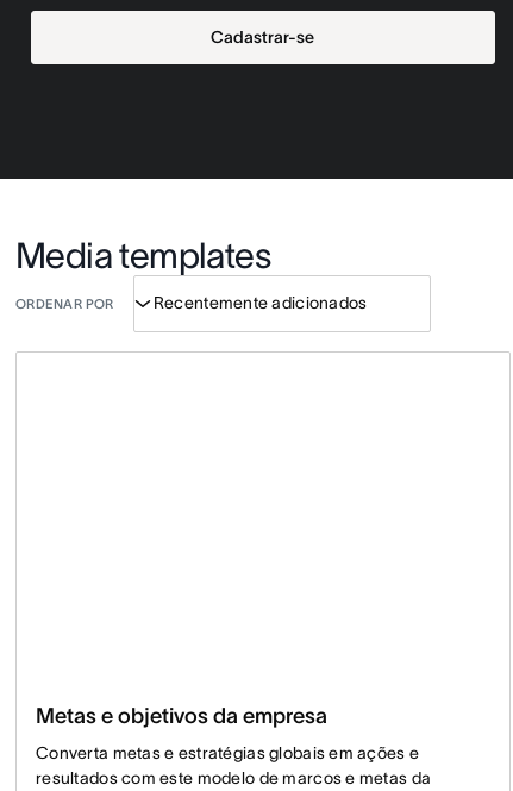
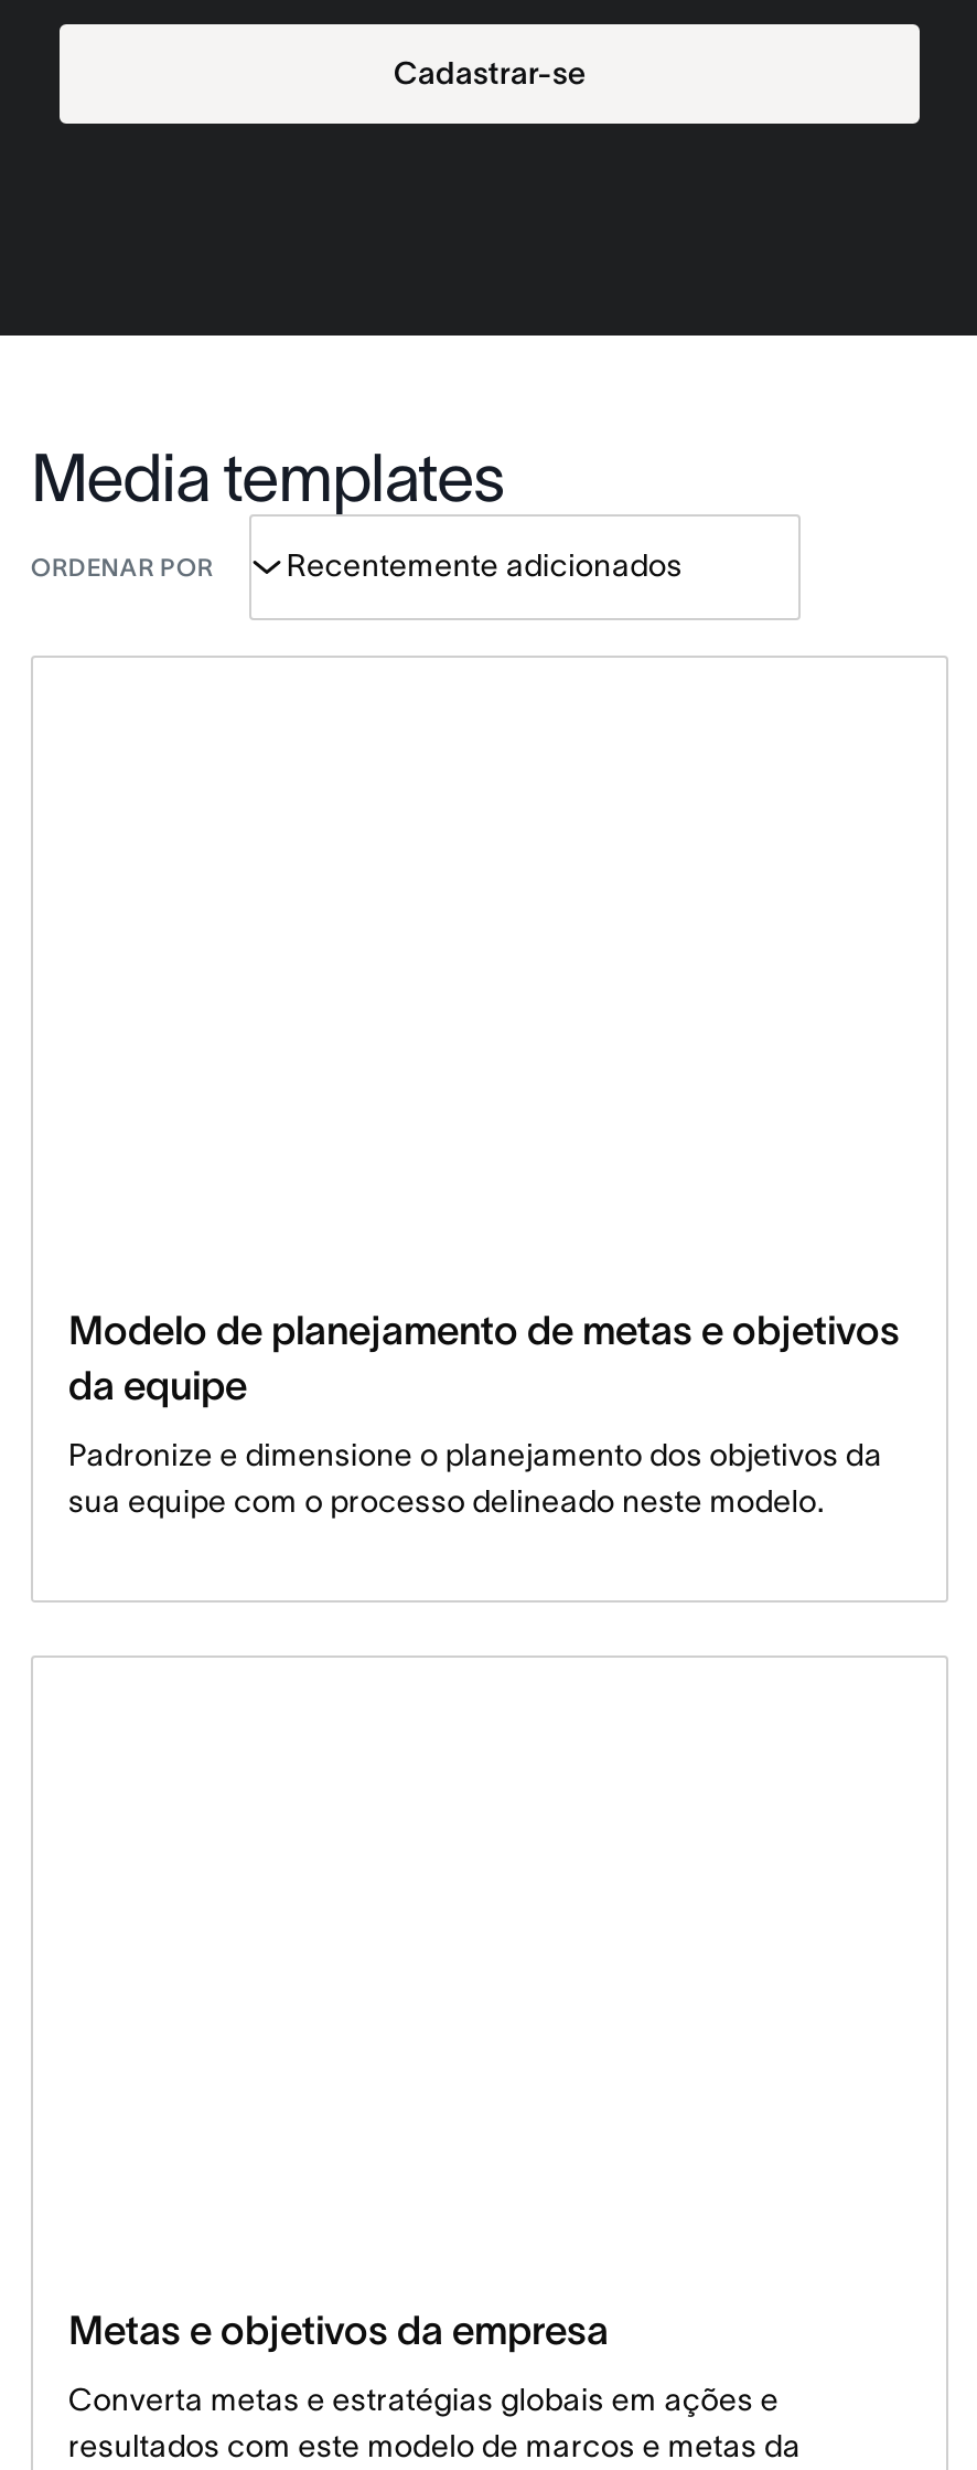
none -> [68,1309,900,1518] Modelo de planejamento de metas e objetivos | da equipe | Padronize e dimensione o planejamento dos objetivos da | sua equipe com o processo delineado neste modelo.

